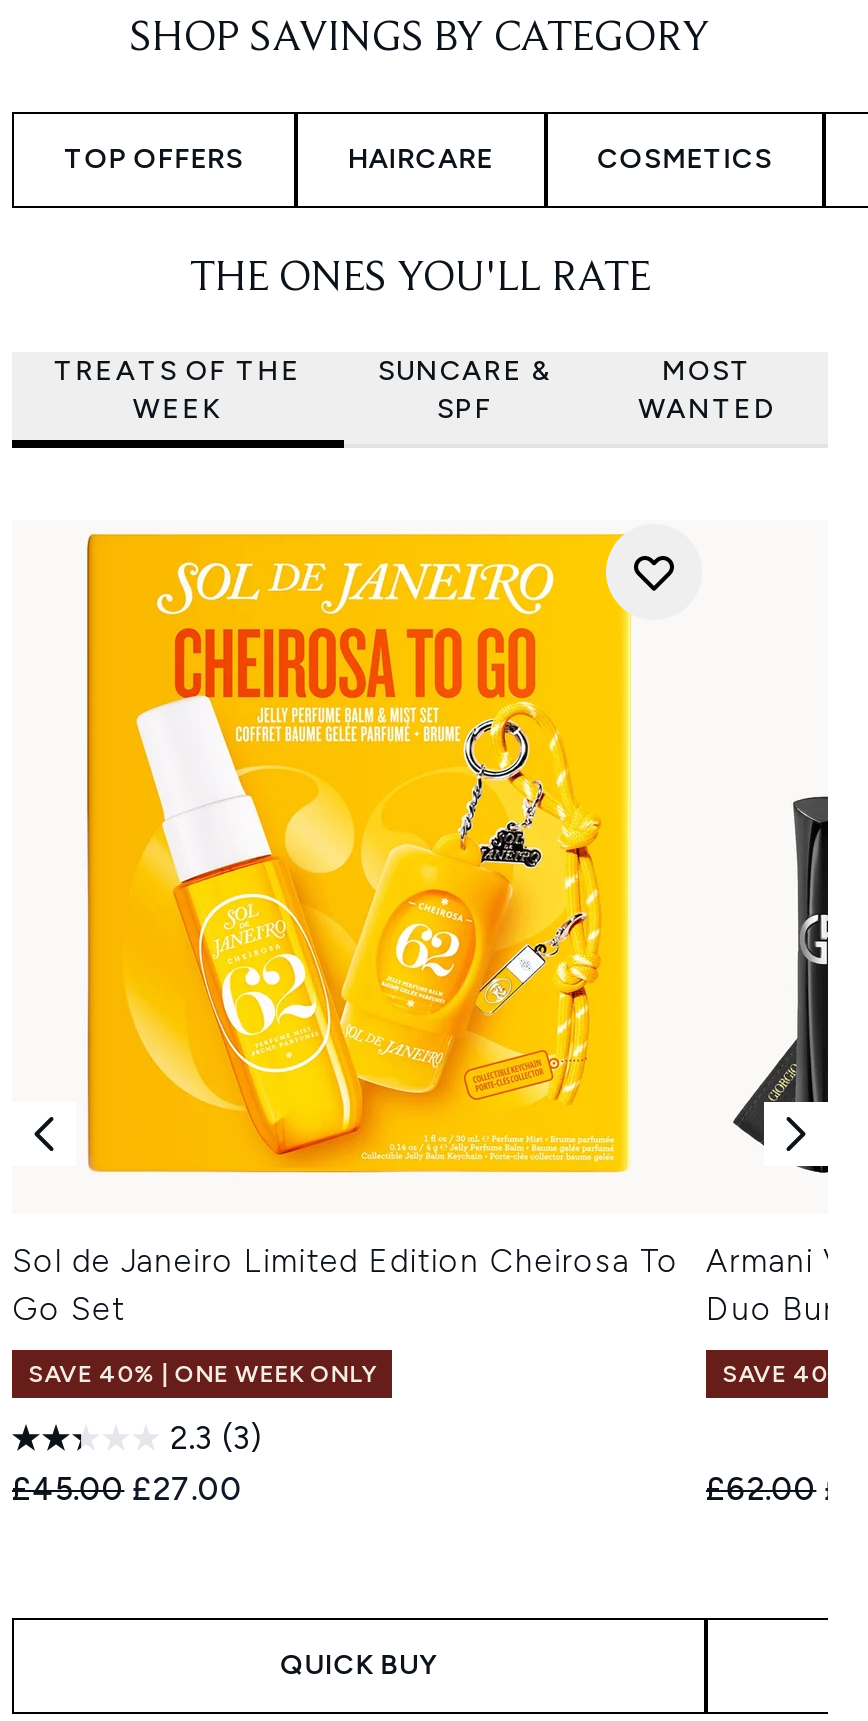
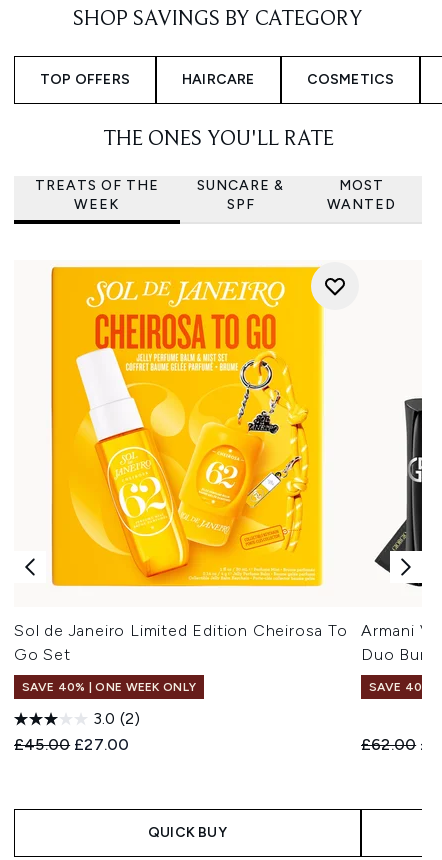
[170,1418,262,1456] 2.3 (3) -> [93,709,140,728] 3.0 (2)

